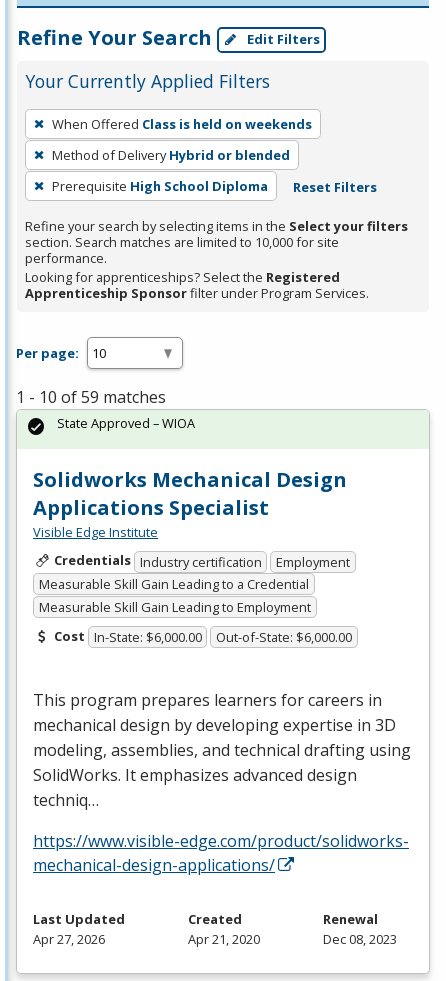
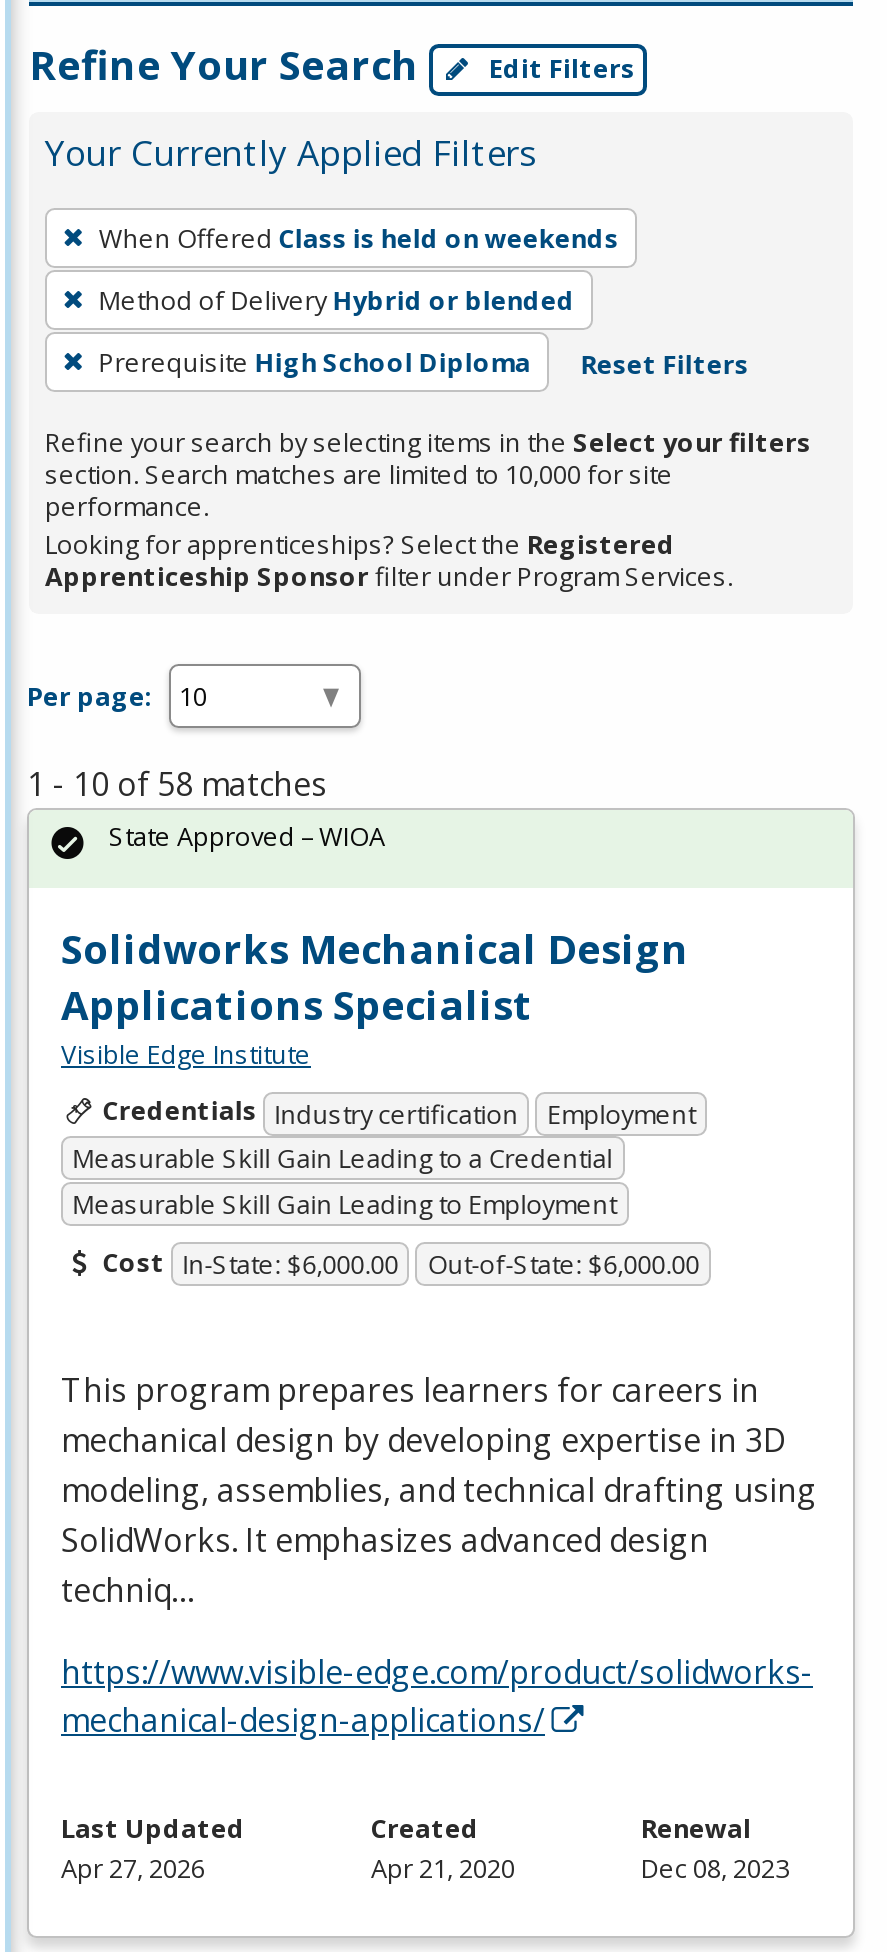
[16,386,166,408] 1 - 10 of 59 matches -> [27,762,327,806] 1 - 10 of 58 matches

